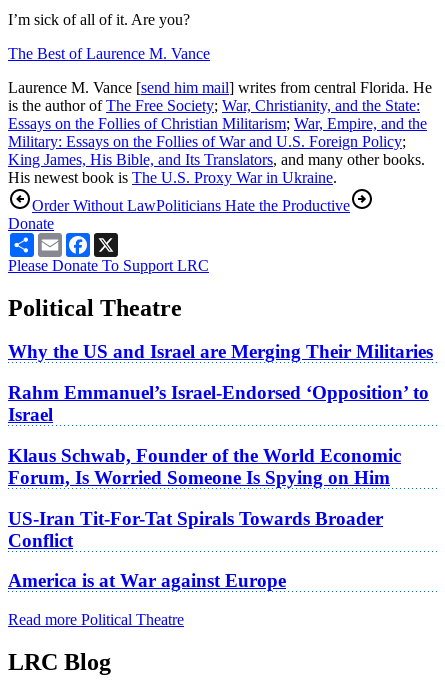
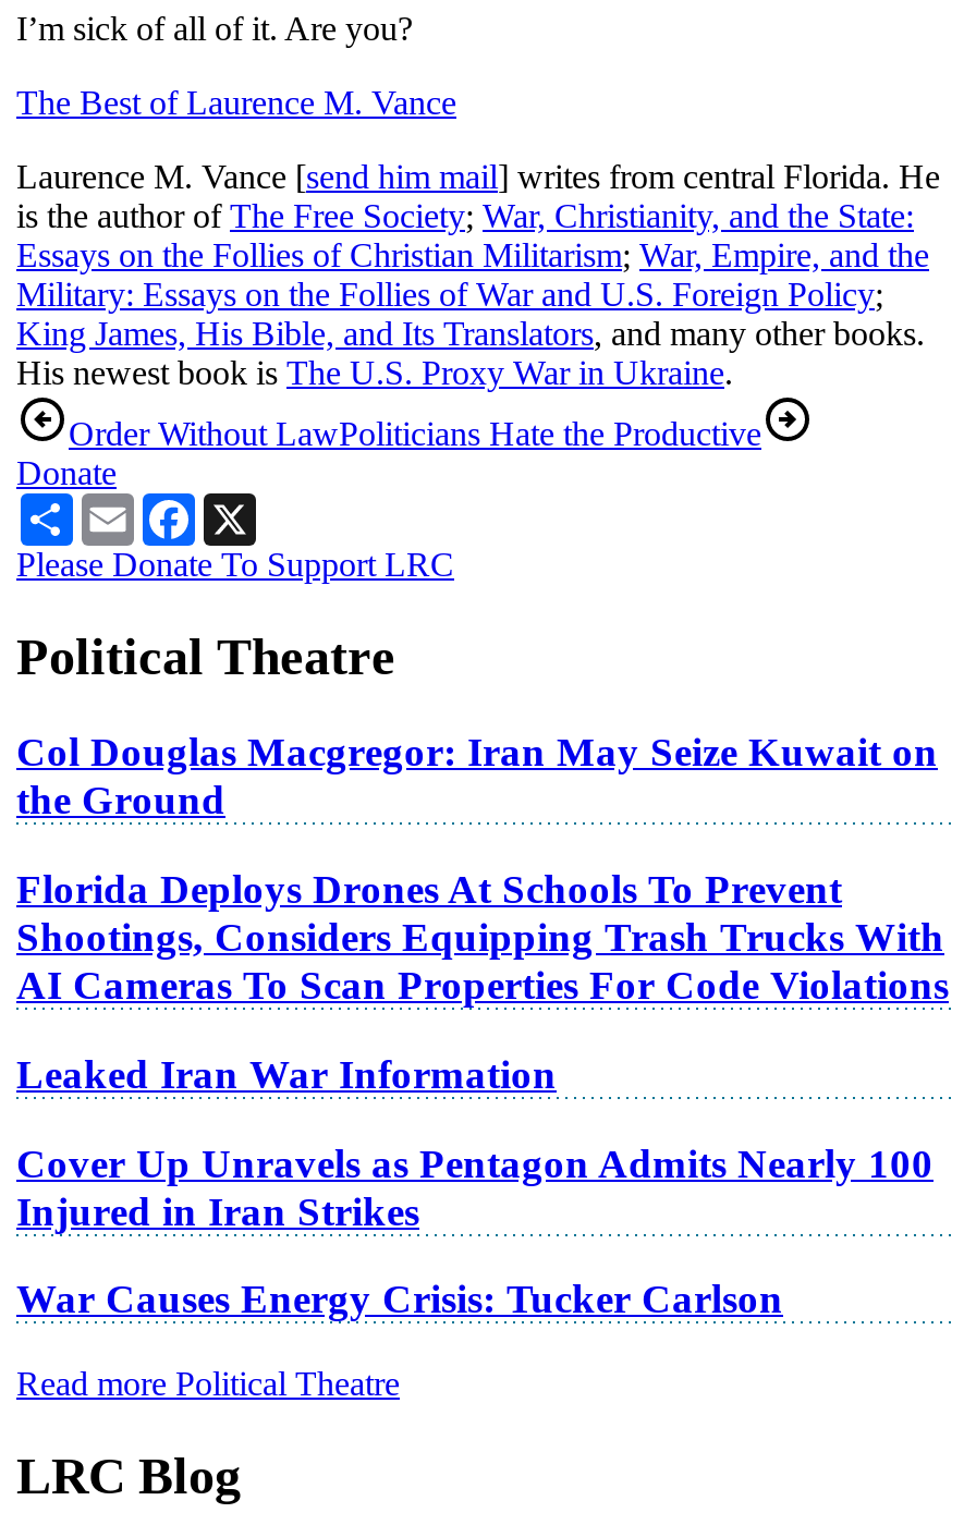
[8,341,433,362] Why the US and Israel are Merging Their Militaries -> [16,730,938,823] Col Douglas Macgregor: Iran May Seize Kuwait on | the Ground
[8,382,429,425] Rahm Emmanuel’s Israel-Endorsed ‘Opposition’ to | Israel -> [16,866,949,1008] Florida Deploys Drones At Schools To Prevent | Shootings, Considers Equipping Trash Trucks With | AI Cameras To Scan Properties For Code Violations
[8,445,401,488] Klaus Schwab, Founder of the World Economic | Forum, Is Worried Someone Is Spying on Him -> [16,1051,557,1097] Leaked Iran War Information
[8,508,383,551] US-Iran Tit-For-Tat Spirals Towards Broader | Conflict -> [16,1140,934,1233] Cover Up Unravels as Pentagon Admits Nearly 100 | Injured in Iran Strikes
[8,570,286,591] America is at War against Europe -> [16,1276,783,1322] War Causes Energy Crisis: Tucker Carlson

